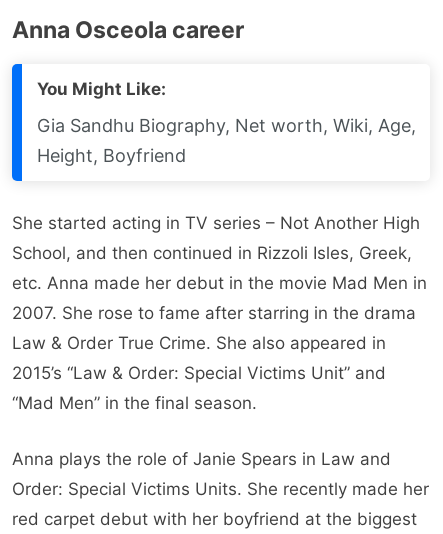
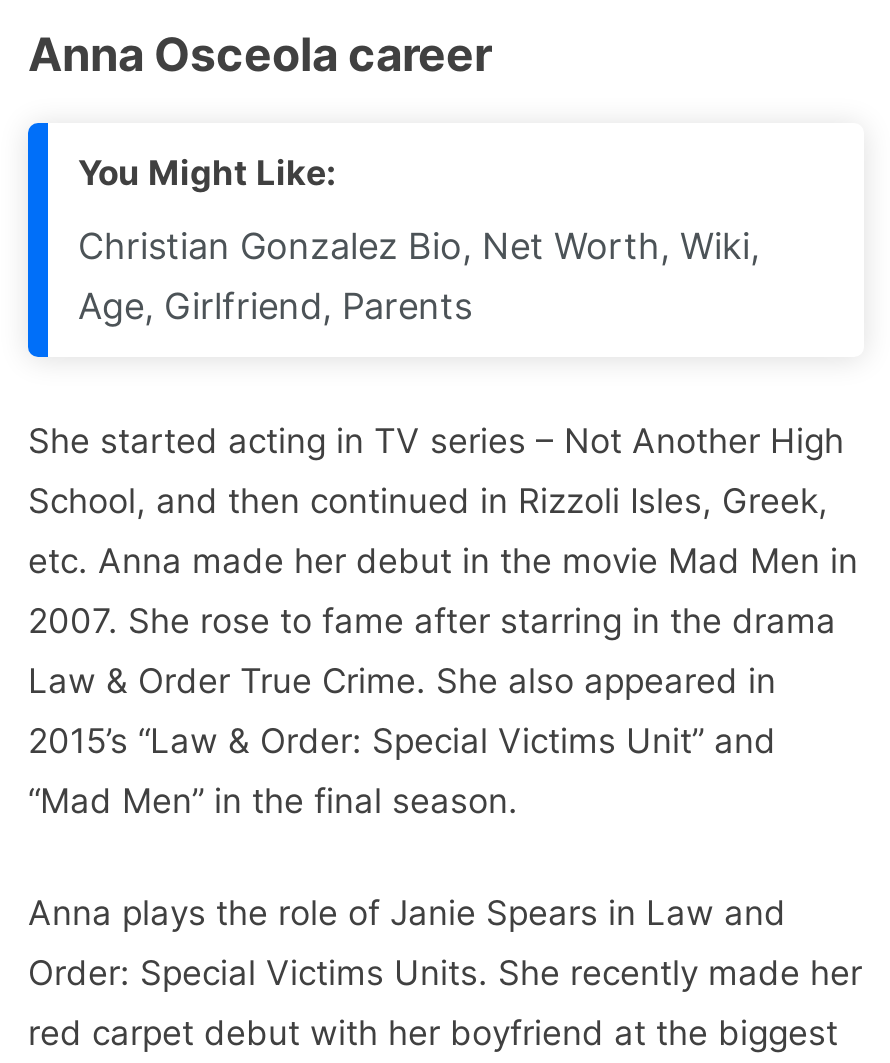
[37,115,416,166] Gia Sandhu Biography, Net worth, Wiki, Age, | Height, Boyfriend -> [78,225,760,327] Christian Gonzalez Bio, Net Worth, Wiki, | Age, Girlfriend, Parents

